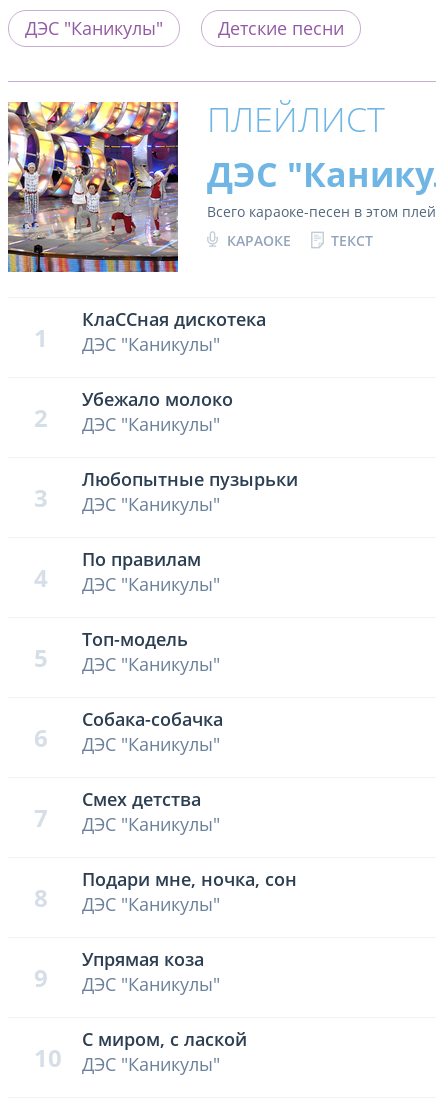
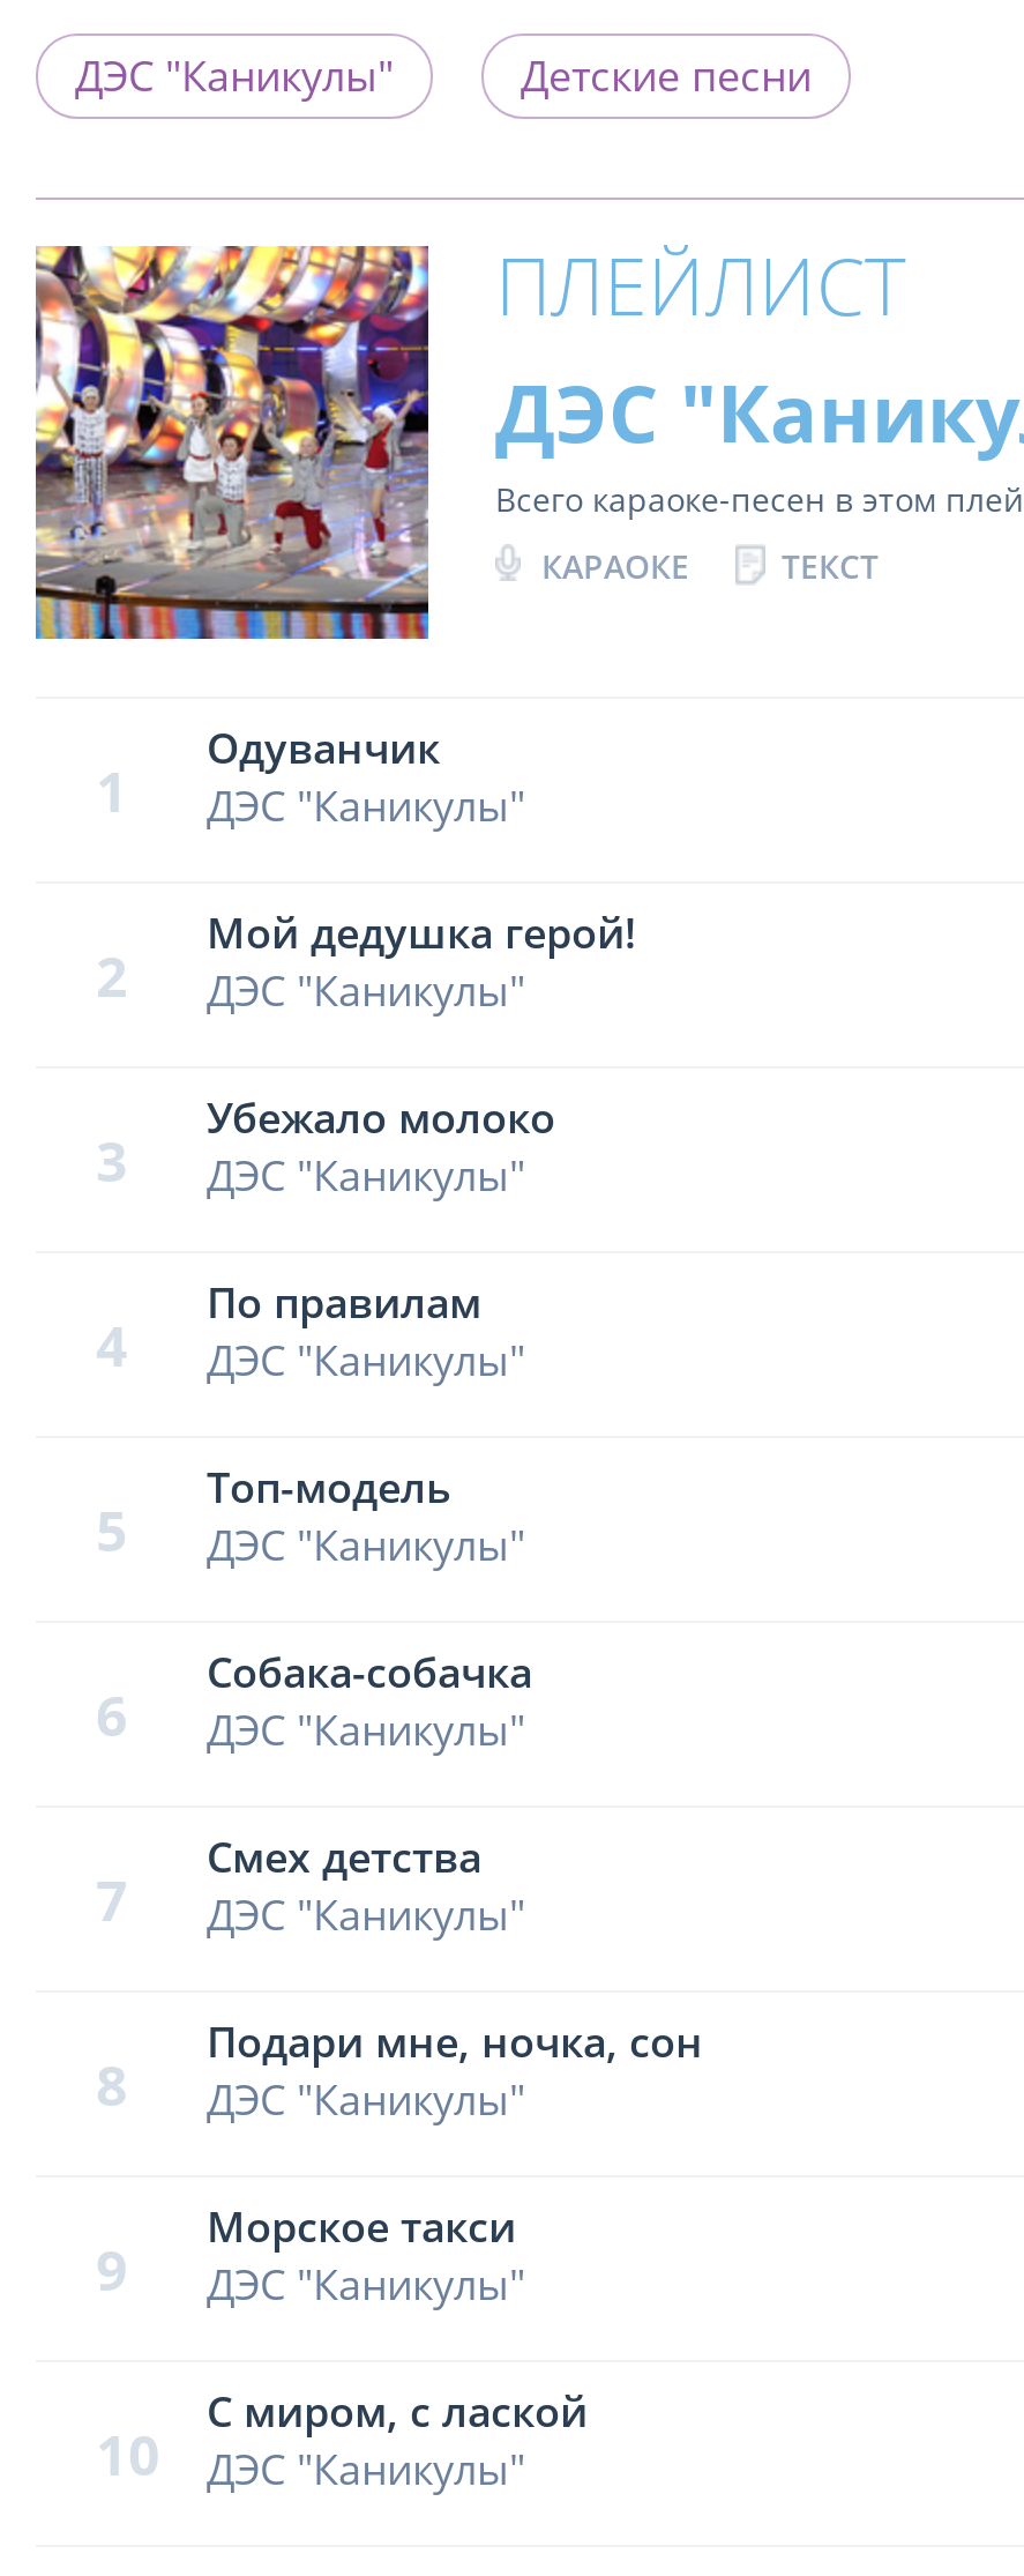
[82,307,266,331] КлаССная дискотека -> [207,720,440,775] Одуванчик
none -> [207,904,636,960] Мой дедушка герой!
moved [82,387,233,411] -> [207,1089,555,1145]: Убежало молоко
[82,467,298,491] Любопытные пузырьки -> none
[82,947,204,971] Упрямая коза -> [207,2198,516,2254] Морское такси

